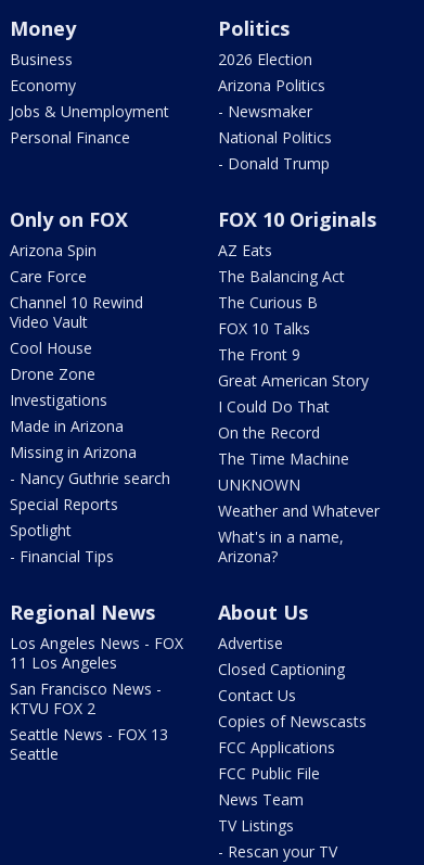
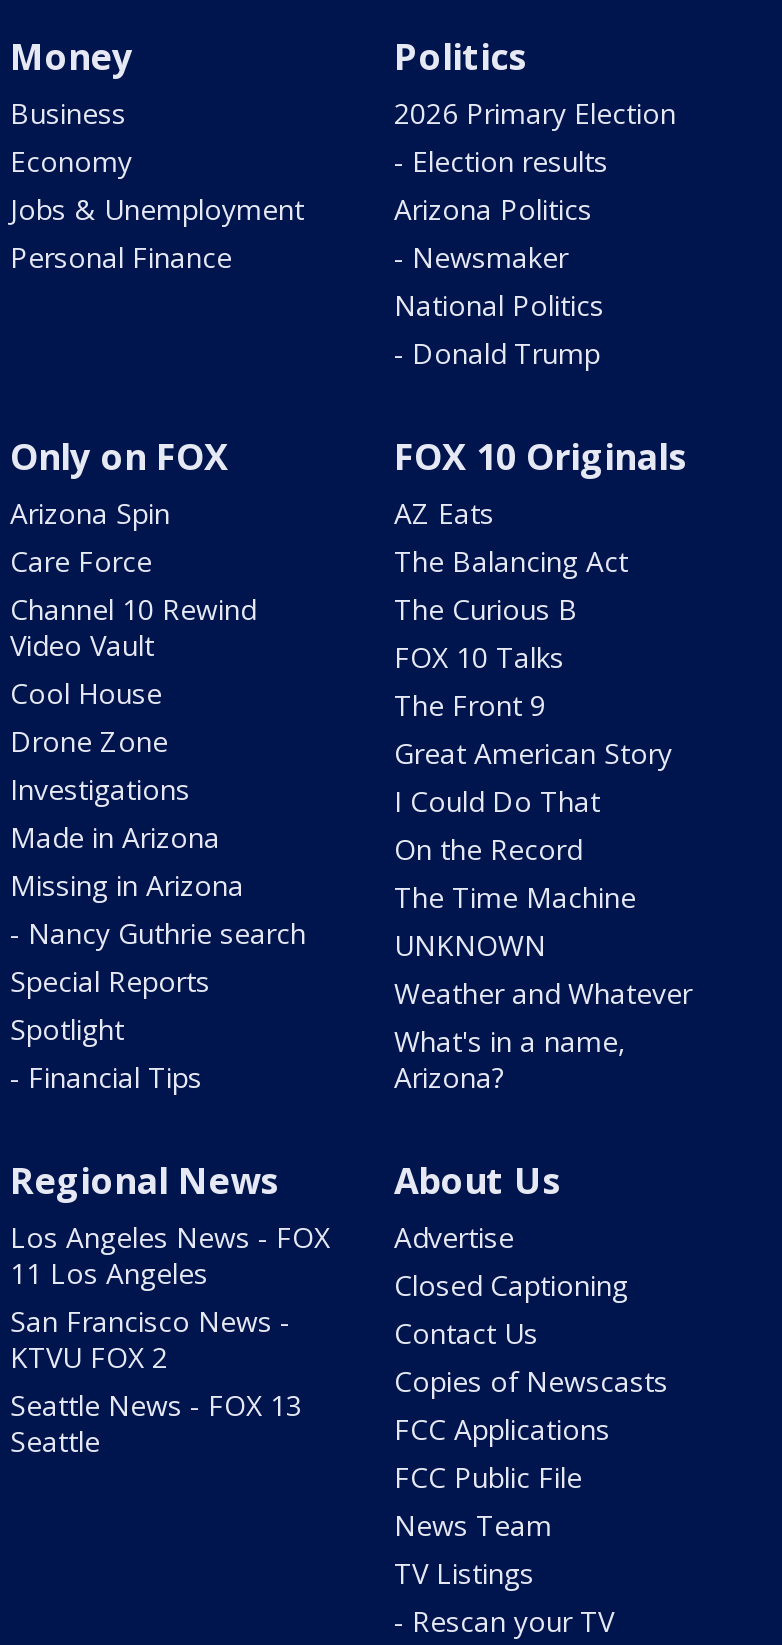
[218,49,312,69] 2026 Election -> [394,93,676,179] 2026 Primary Election | - Election results

